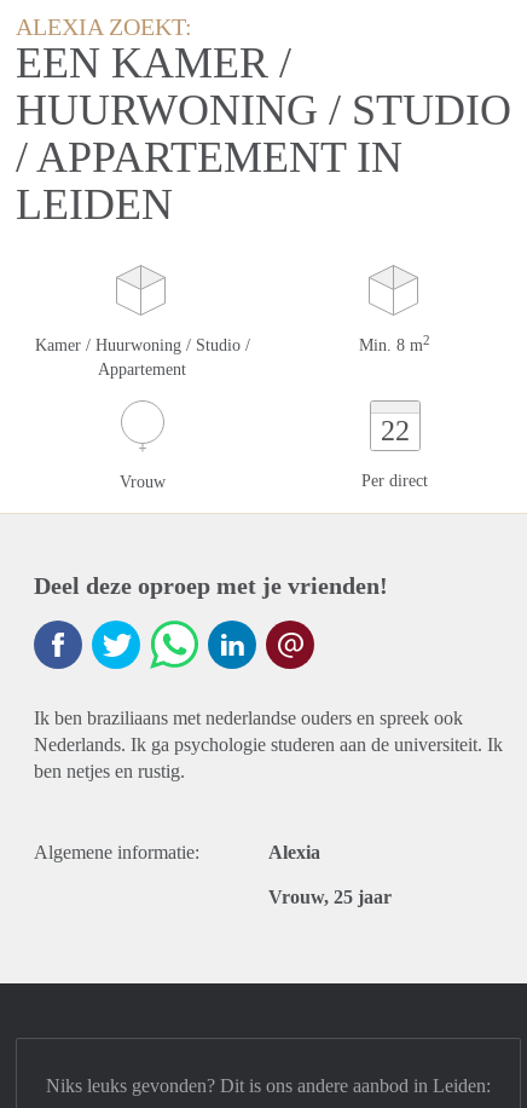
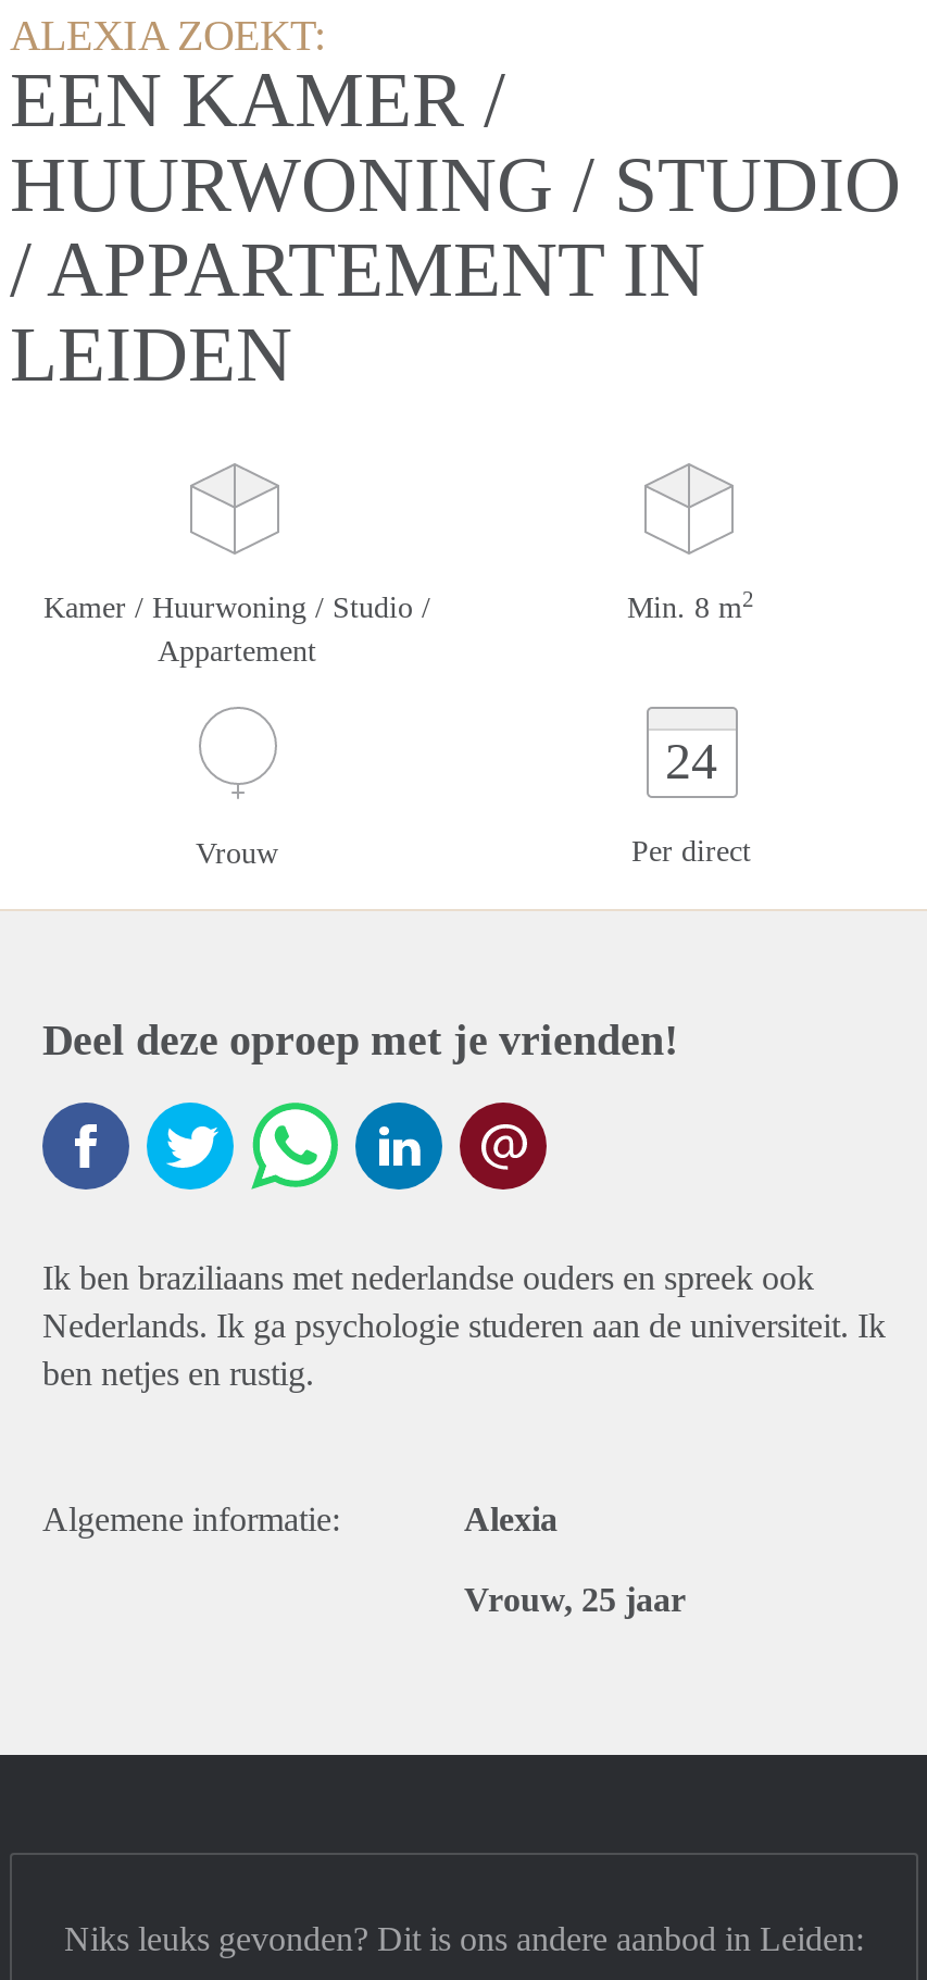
[380,415,409,446] 22 -> [665,733,717,789] 24

